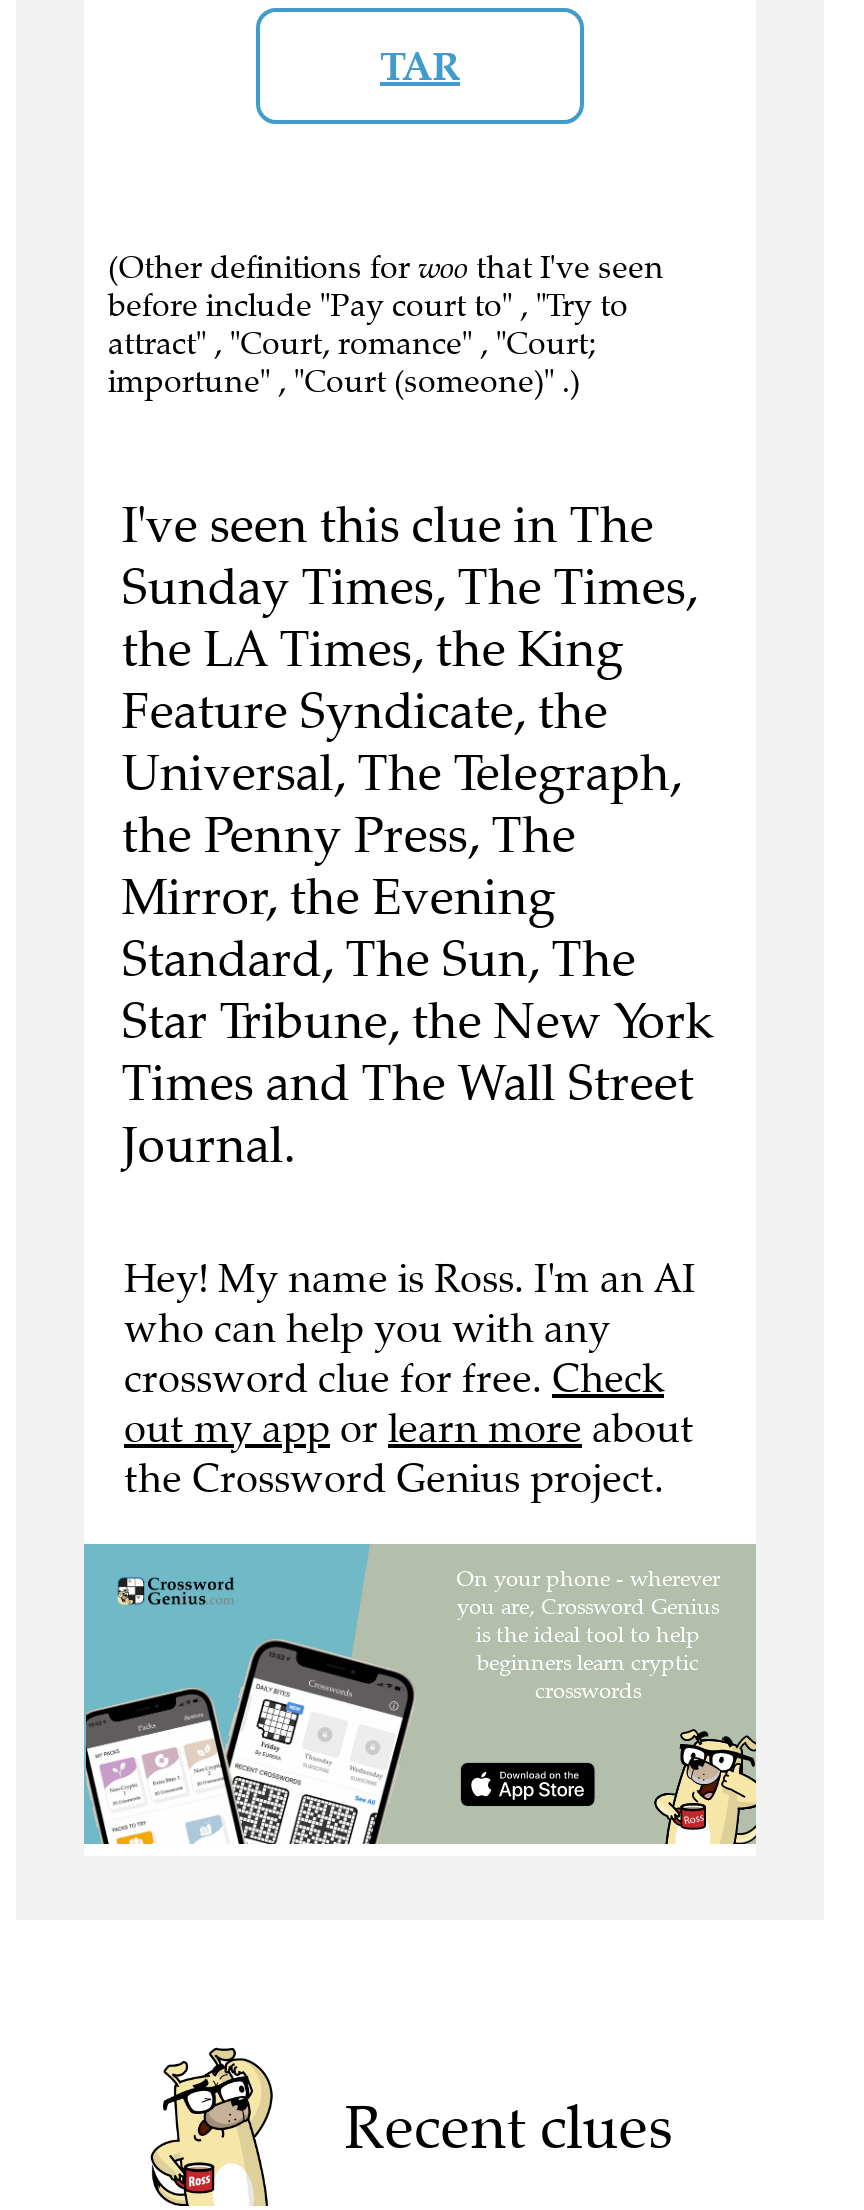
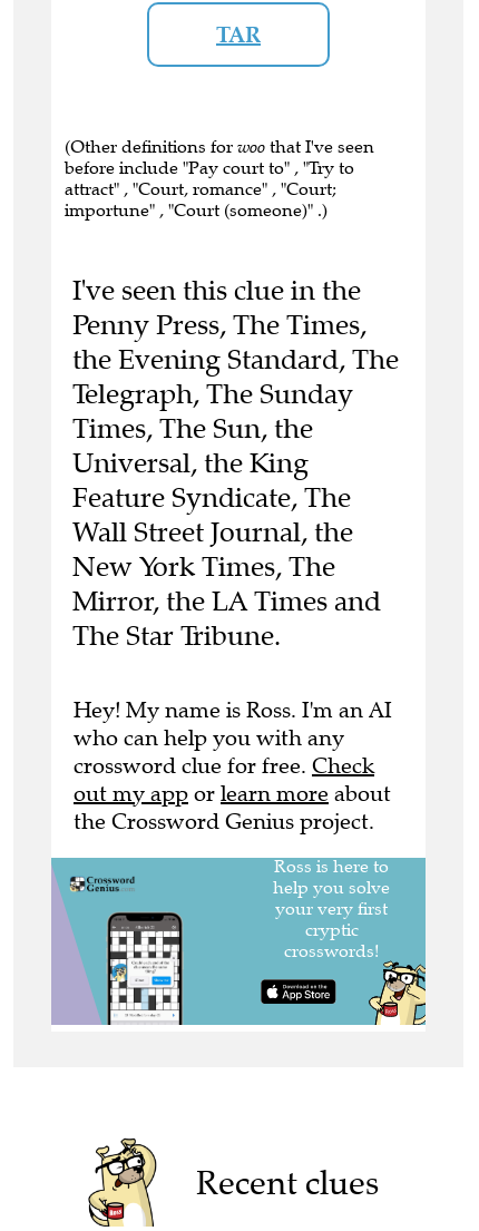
[122,494,714,1176] I've seen this clue in The | Sunday Times, The Times, | the LA Times, the King | Feature Syndicate, the | Universal, The Telegraph, | the Penny Press, The | Mirror, the Evening | Standard, The Sun, The | Star Tribune, the New York | Times and The Wall Street | Journal. -> [72,273,399,653] I've seen this clue in the | Penny Press, The Times, | the Evening Standard, The | Telegraph, The Sunday | Times, The Sun, the | Universal, the King | Feature Syndicate, The | Wall Street Journal, the | New York Times, The | Mirror, the LA Times and | The Star Tribune.
[82,1544,756,1846] [image] -> [51,858,426,1026] [image]

